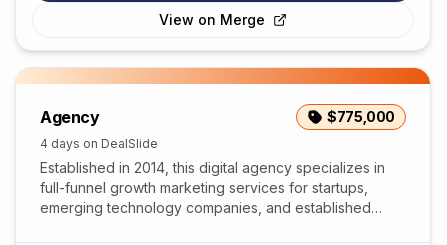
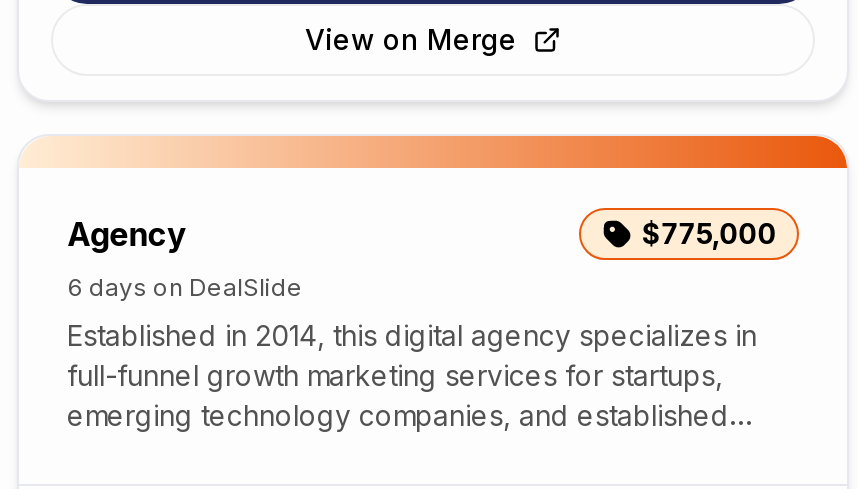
[40,135,158,150] 4 days on DealSlide -> [67,271,303,301] 6 days on DealSlide

